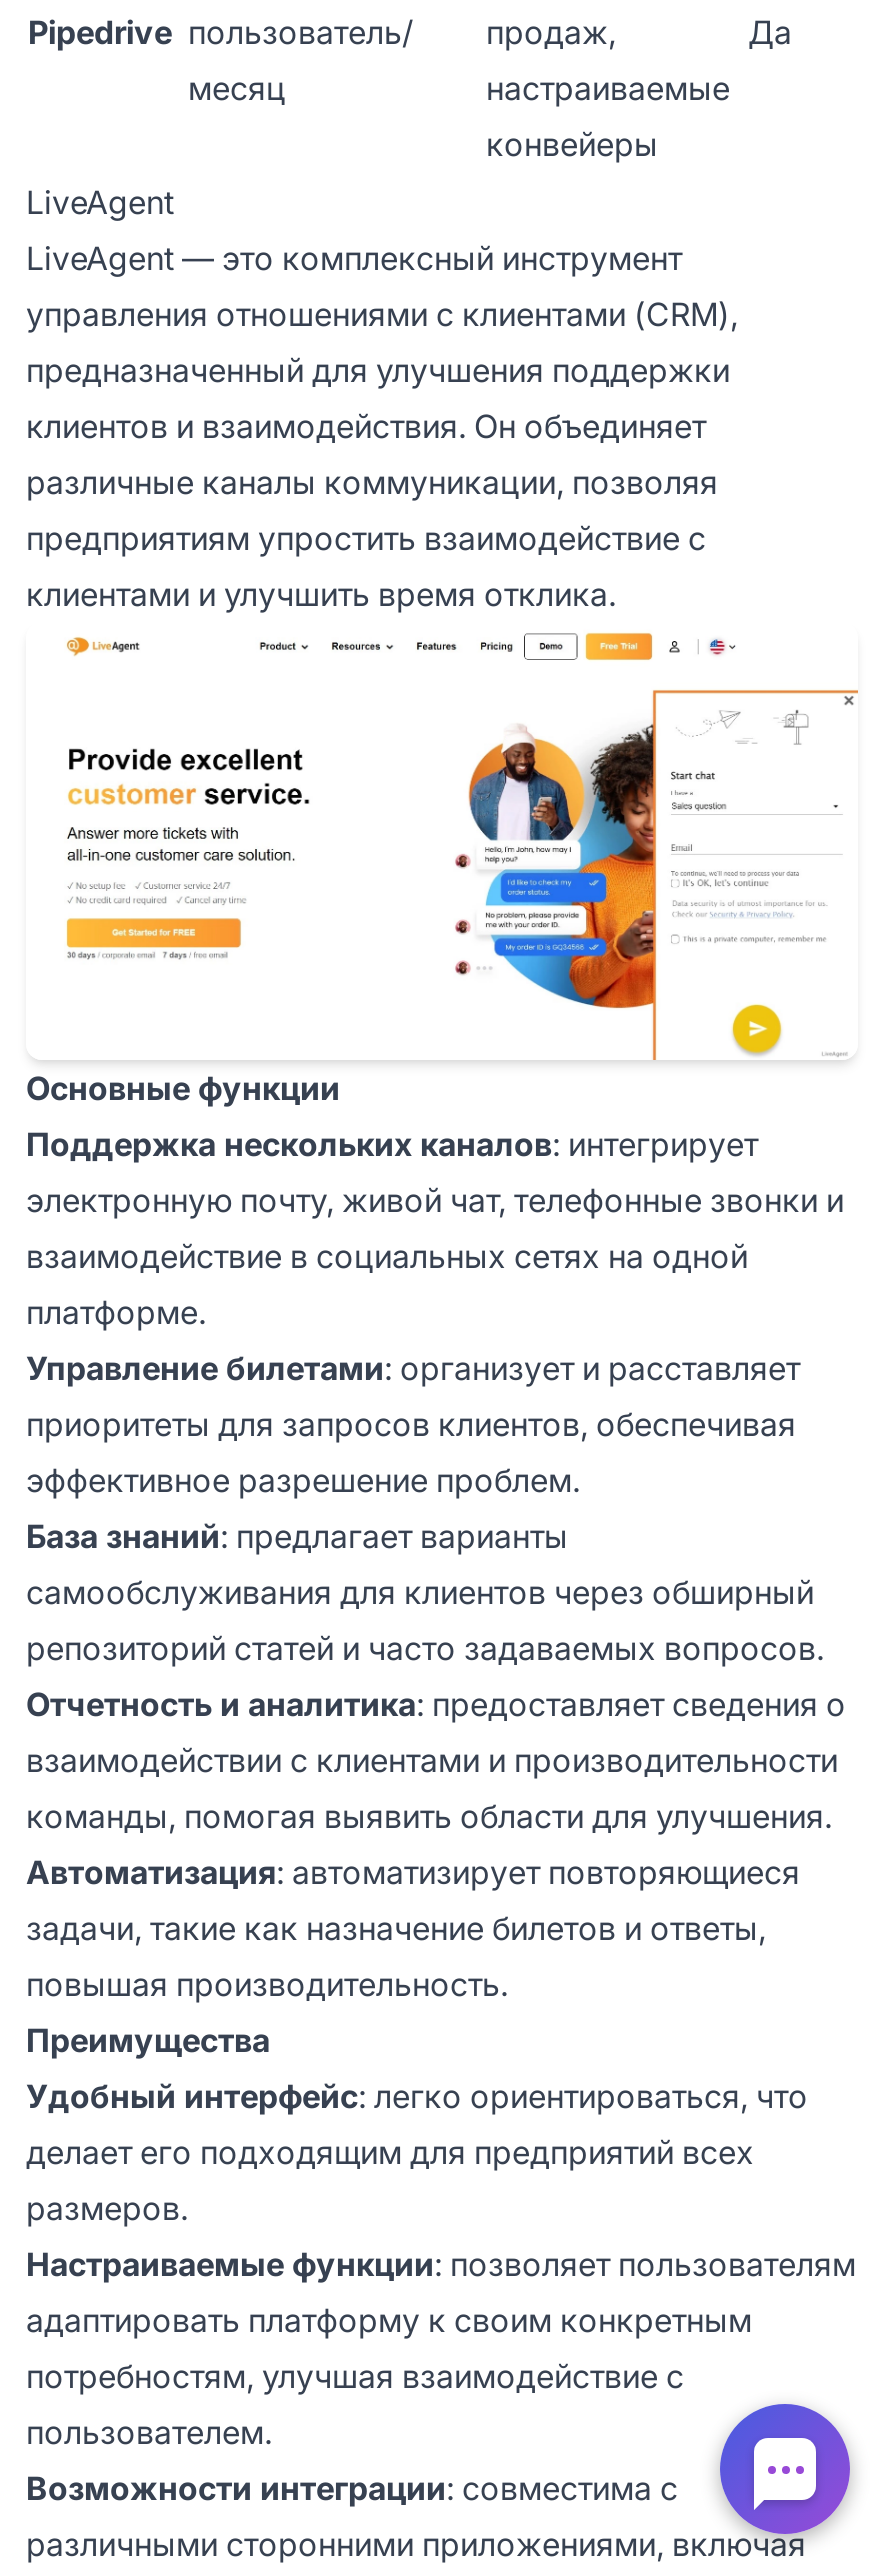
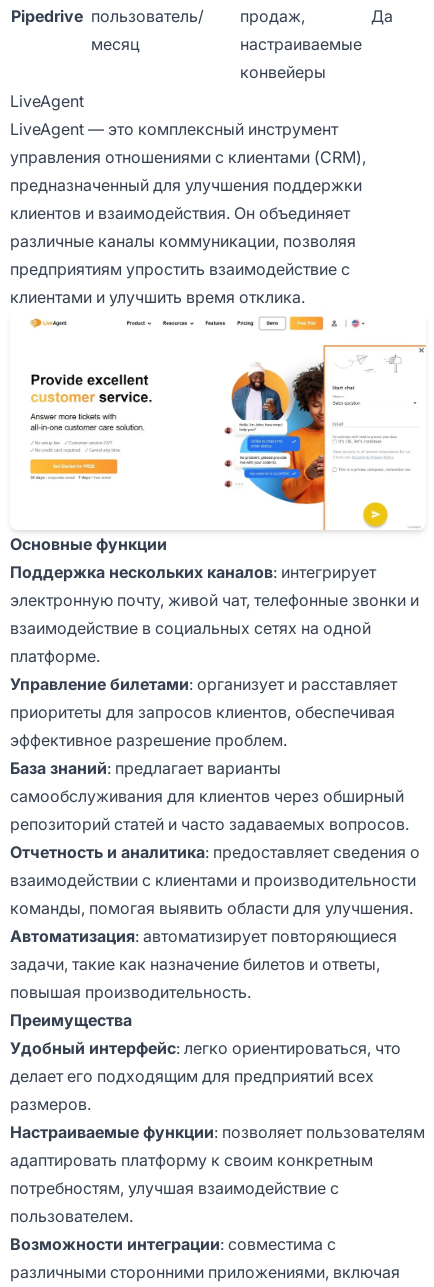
[716,2402,854,2538] [image] -> none

